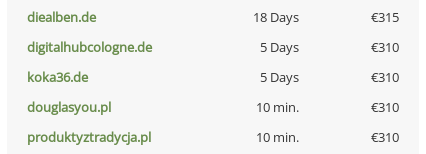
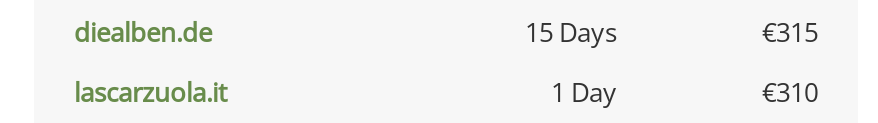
[252,8,298,26] 18 Days -> [525,14,617,50] 15 Days
[27,38,399,146] digitalhubcologne.de | 5 Days | €310 | koka36.de | 5 Days | €310 | douglasyou.pl | 10 min. | €310 | produktyztradycja.pl | 10 min. -> [74,74,617,110] lascarzuola.it | 1 Day

